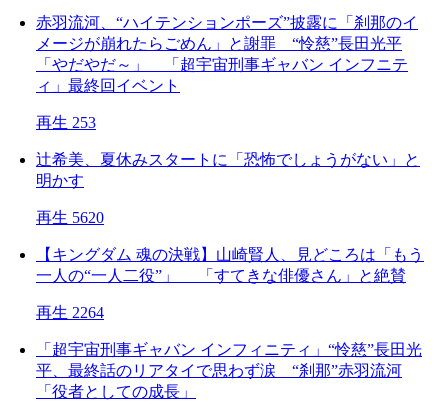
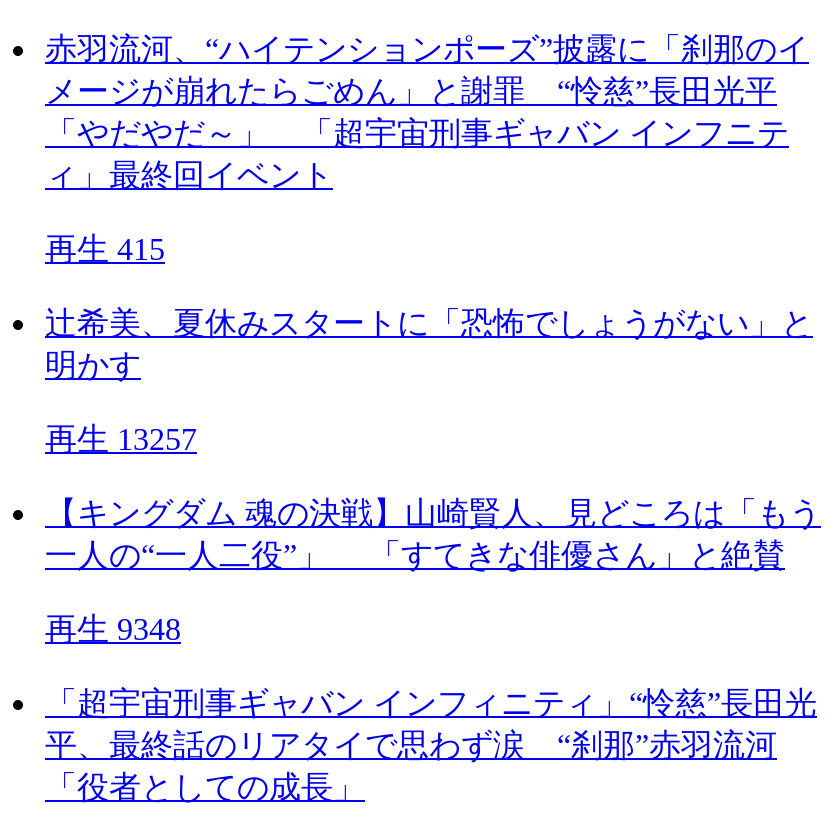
[36,114,96,131] 再生 253 -> [45,232,165,266] 再生 415
[36,209,104,226] 再生 5620 -> [45,422,197,456] 再生 13257
[36,304,104,321] 再生 2264 -> [45,612,181,646] 再生 9348

